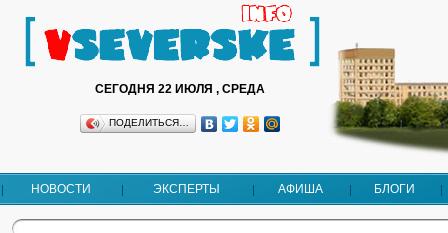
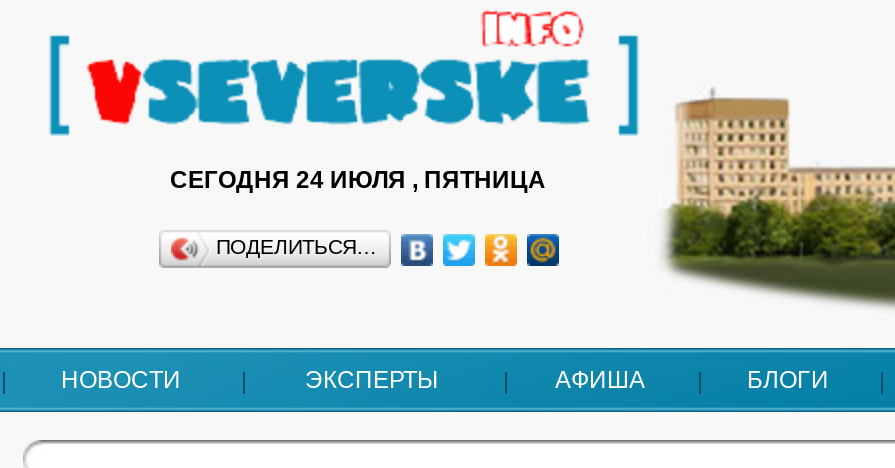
[94,82,264,96] СЕГОДНЯ 22 ИЮЛЯ , СРЕДА -> [170,166,546,194] СЕГОДНЯ 24 ИЮЛЯ , ПЯТНИЦА

